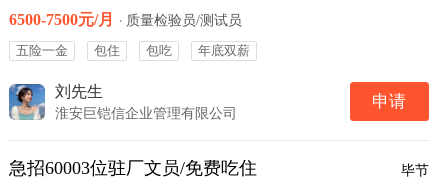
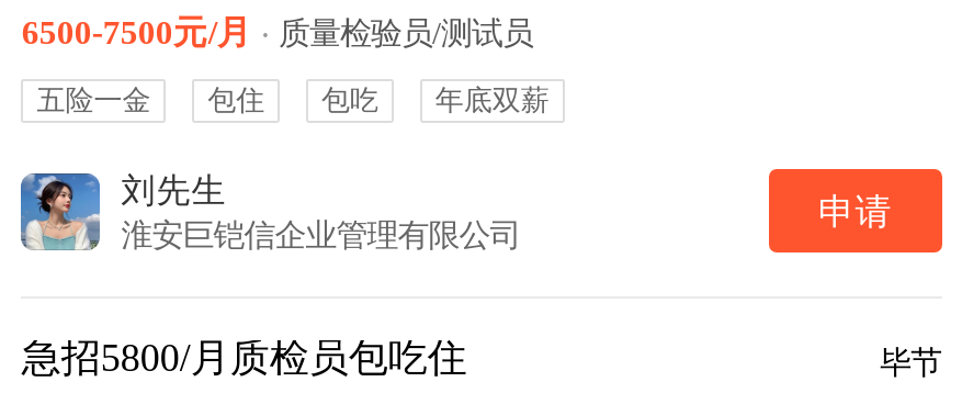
[9,158,257,178] 急招60003位驻厂文员/免费吃住 -> [21,336,467,380] 急招5800/月质检员包吃住

